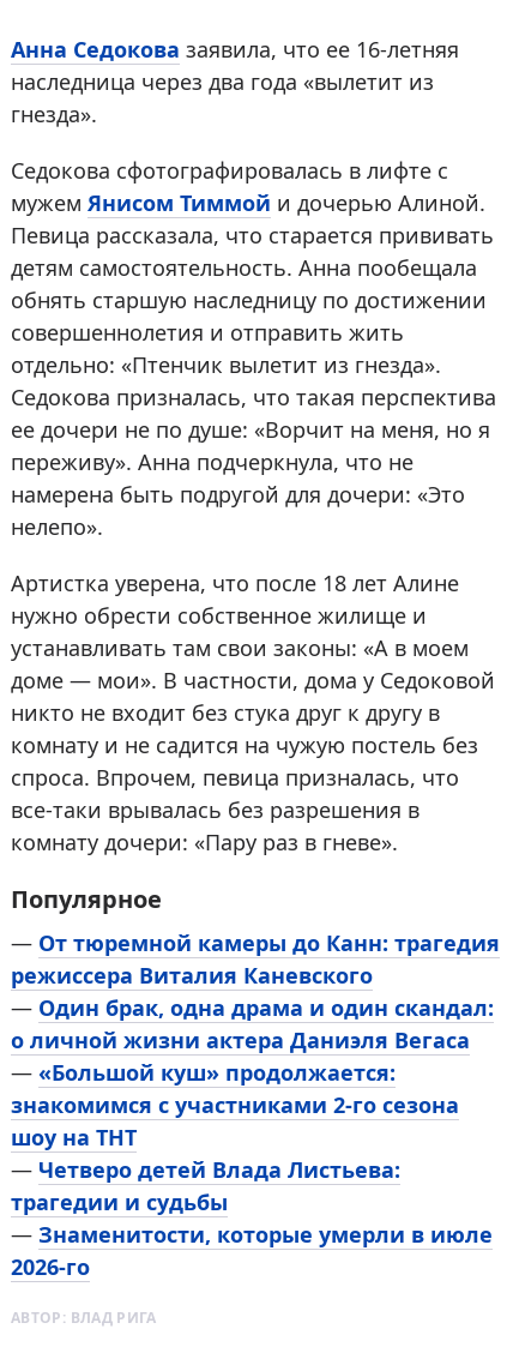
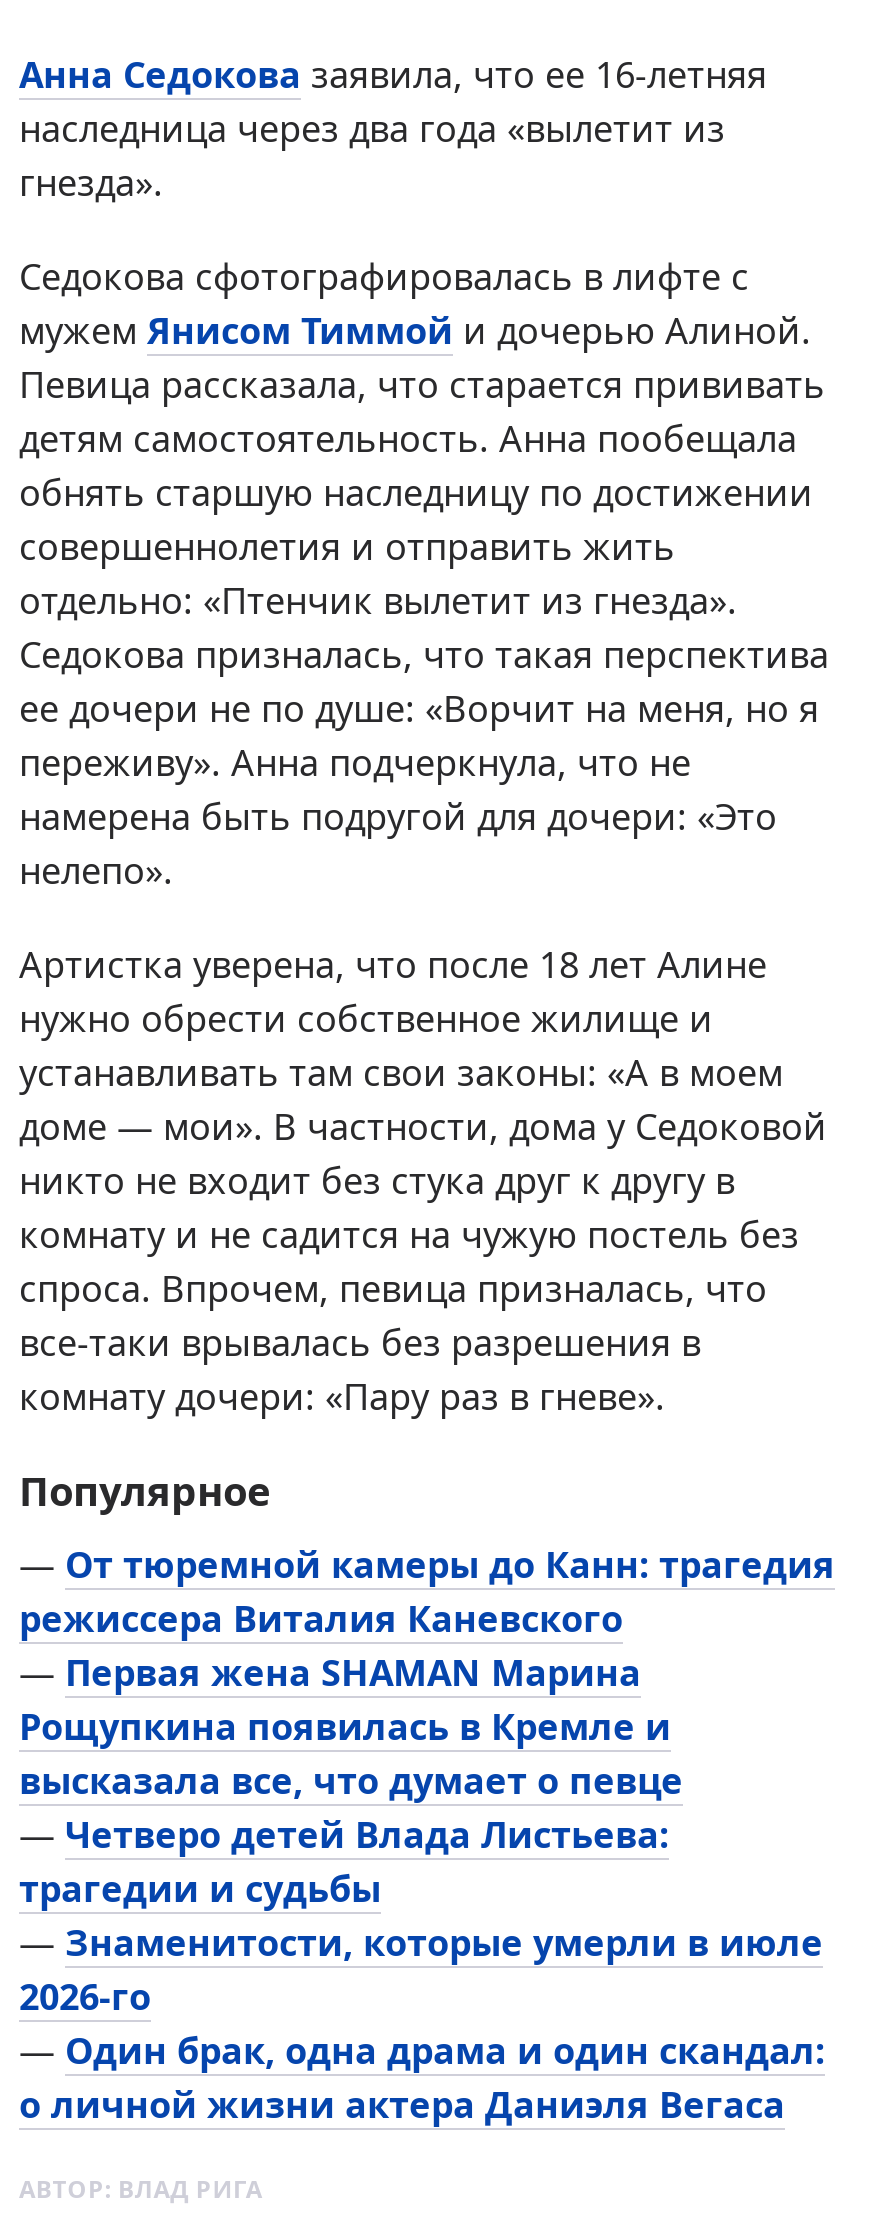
moved [11,993,494,1054] -> [19,2026,825,2128]: — Один брак, одна драма и один скандал: | о личной жизни актера Даниэля Вегаса
[11,1058,459,1151] — «Большой куш» продолжается: | знакомимся с участниками 2-го сезона | шоу на ТНТ -> [19,1648,683,1804] — Первая жена SHAMAN Марина | Рощупкина появилась в Кремле и | высказала все, что думает о певце
moved [11,1155,493,1281] -> [19,1810,823,2020]: — Четверо детей Влада Листьева: | трагедии и судьбы | — Знаменитости, которые умерли в июле | 2026-го

